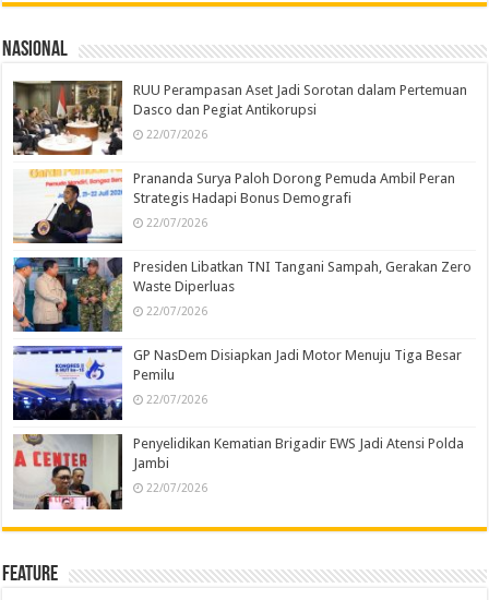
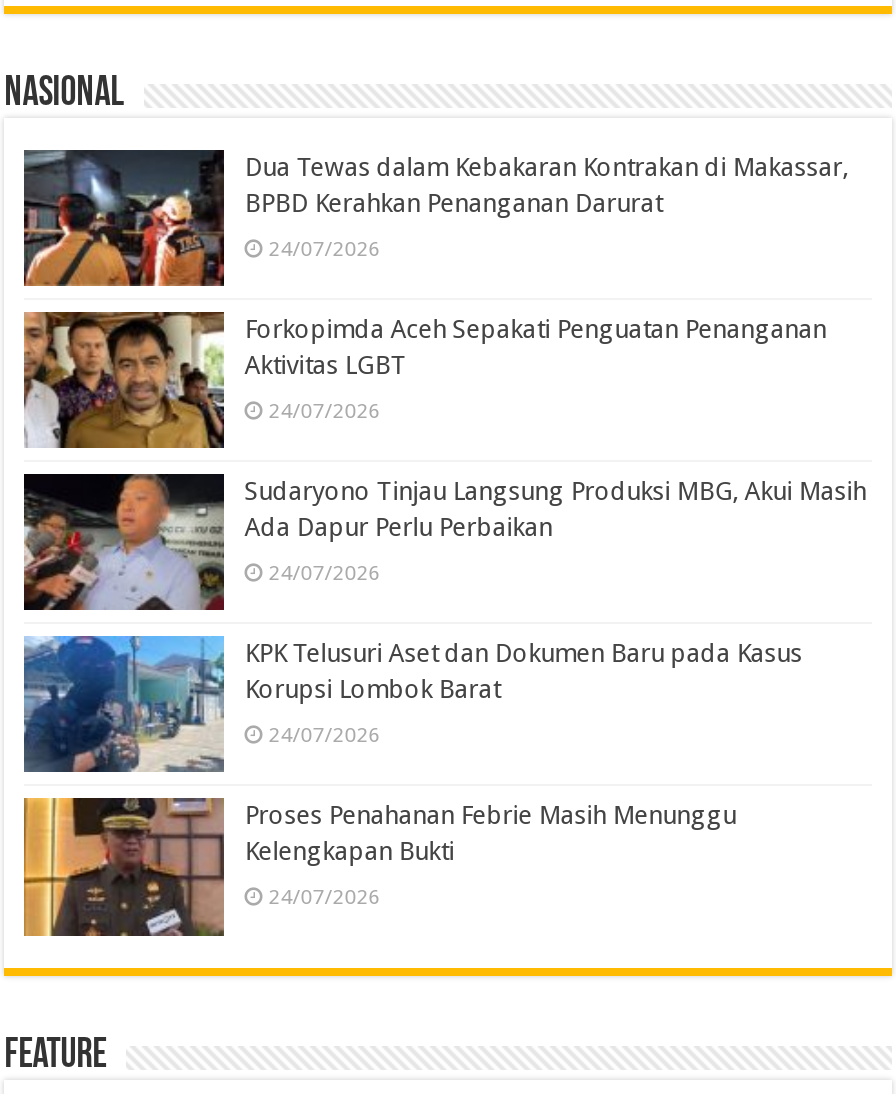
[13,80,467,156] [image] | RUU Perampasan Aset Jadi Sorotan dalam Pertemuan | Dasco dan Pegiat Antikorupsi -> [24,150,848,288] [image] | Dua Tewas dalam Kebakaran Kontrakan di Makassar, | BPBD Kerahkan Penanganan Darurat
[146,127,208,140] 22/07/2026 -> [268,235,380,259] 24/07/2026
[13,168,455,244] [image] | Prananda Surya Paloh Dorong Pemuda Ambil Peran | Strategis Hadapi Bonus Demografi -> [22,310,826,450] [image] | Forkopimda Aceh Sepakati Penguatan Penanganan | Aktivitas LGBT
[146,216,208,229] 22/07/2026 -> [268,398,380,422] 24/07/2026
[13,256,472,333] [image] | Presiden Libatkan TNI Tangani Sampah, Gerakan Zero | Waste Diperluas -> [22,472,866,612] [image] | Sudaryono Tinjau Langsung Produksi MBG, Akui Masih | Ada Dapur Perlu Perbaikan
[146,304,208,317] 22/07/2026 -> [268,560,380,584] 24/07/2026
[13,346,462,421] [image] | GP NasDem Disiapkan Jadi Motor Menuju Tiga Besar | Pemilu -> [22,636,802,774] [image] | KPK Telusuri Aset dan Dokumen Baru pada Kasus | Korupsi Lombok Barat
[146,393,208,406] 22/07/2026 -> [268,722,380,746] 24/07/2026
[13,434,464,511] [image] | Penyelidikan Kematian Brigadir EWS Jadi Atensi Polda | Jambi -> [22,796,736,938] [image] | Proses Penahanan Febrie Masih Menunggu | Kelengkapan Bukti
[146,482,208,495] 22/07/2026 -> [268,885,380,909] 24/07/2026

